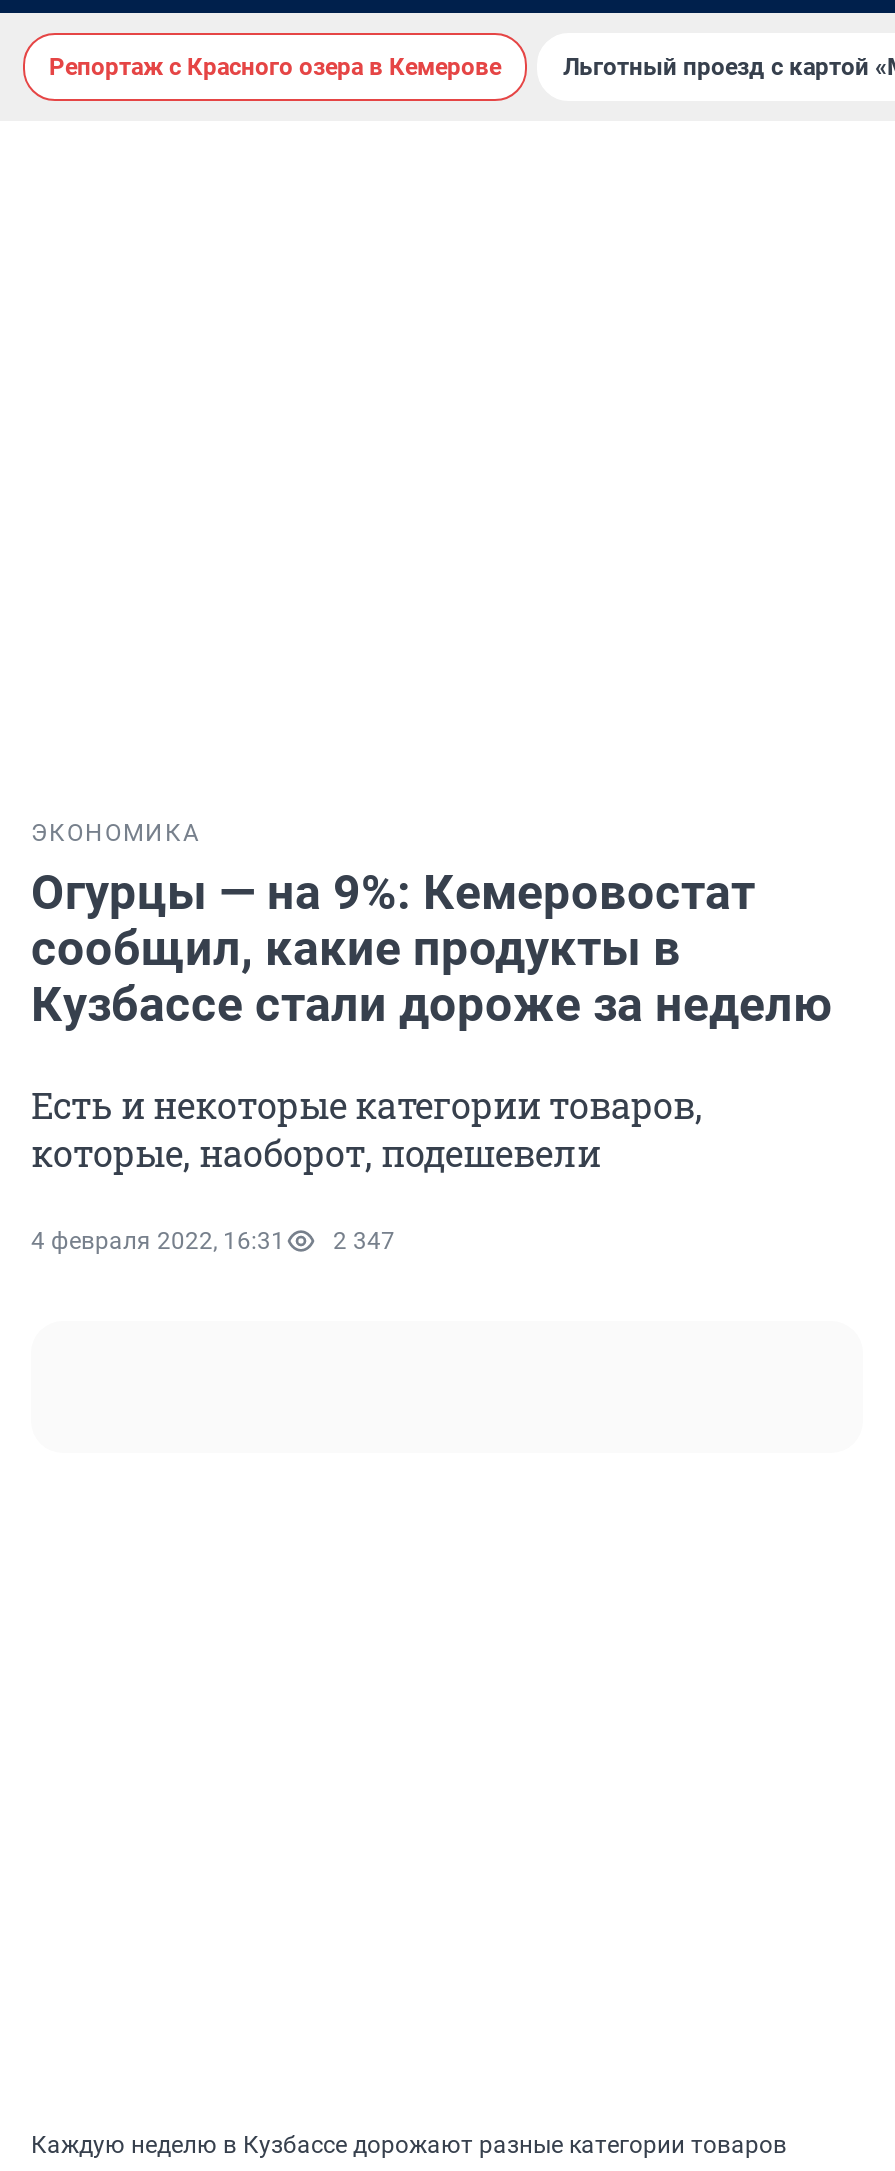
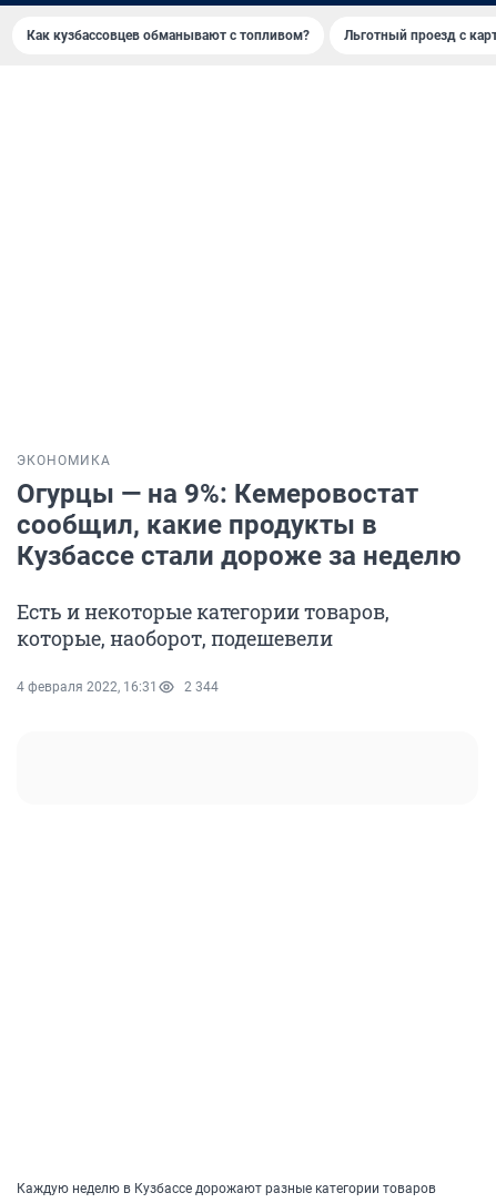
[49,53,501,81] Репортаж с Красного озера в Кемерове -> [27,28,310,43] Как кузбассовцев обманывают с топливом?
[31,1227,395,1255] 4 февраля 2022, 16:31 2 347 -> [17,679,219,695] 4 февраля 2022, 16:31 2 344

